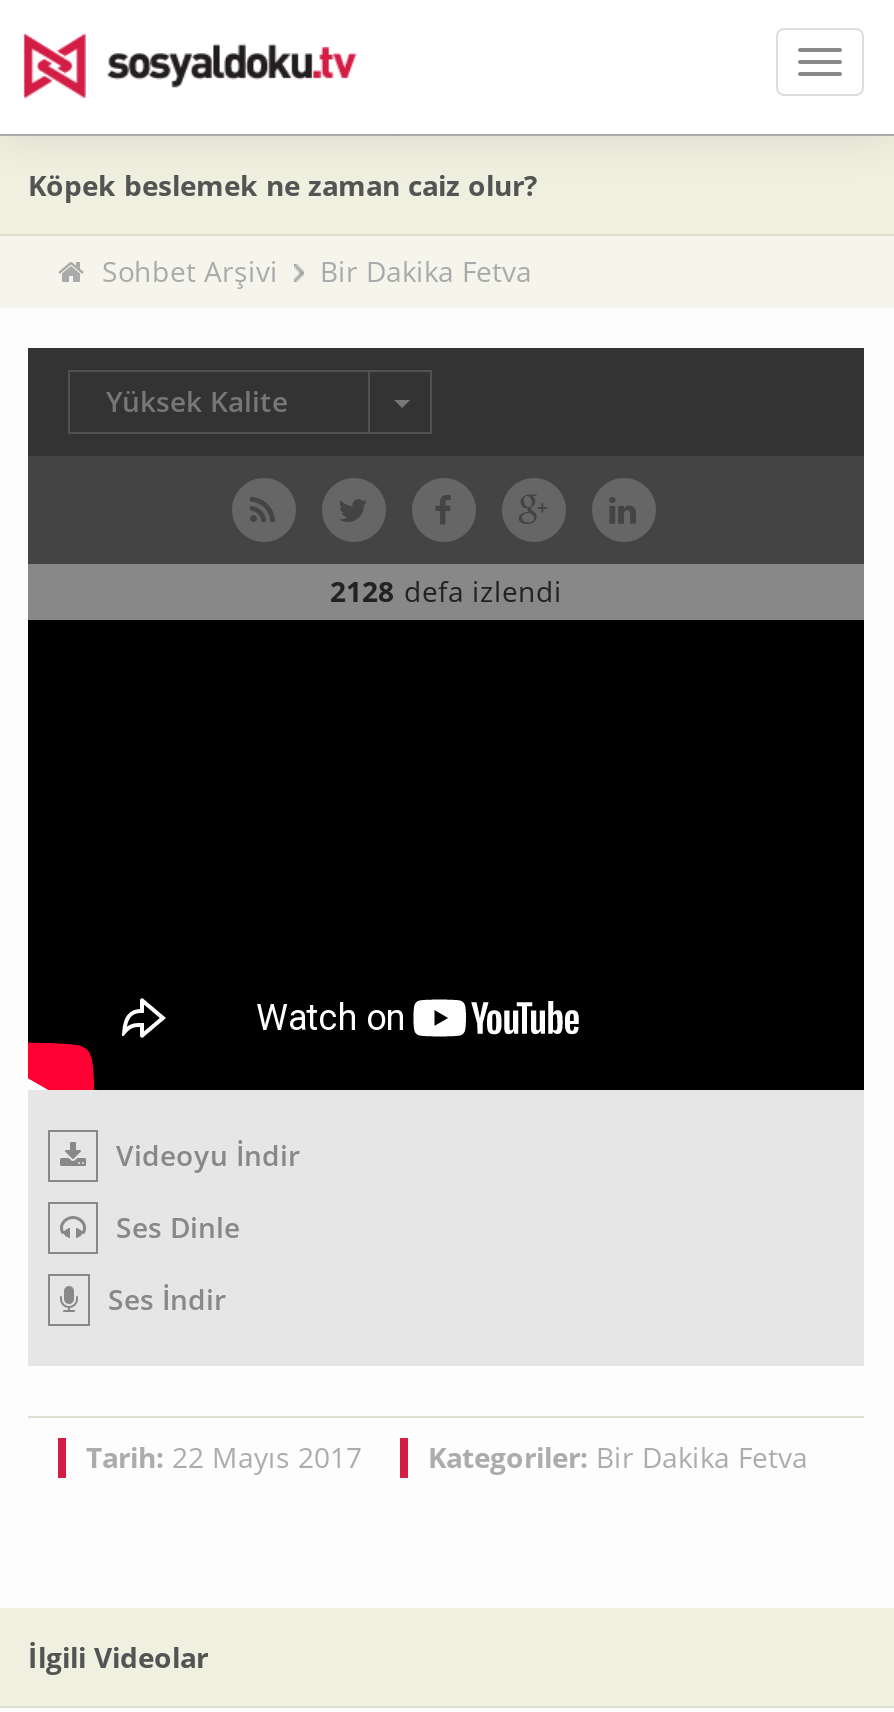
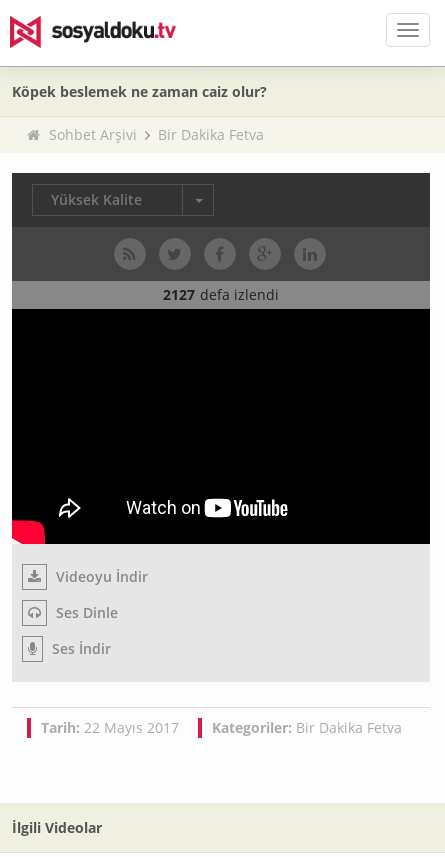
[330,572,562,610] 2128 defa izlendi -> [163,285,279,304] 2127 defa izlendi

